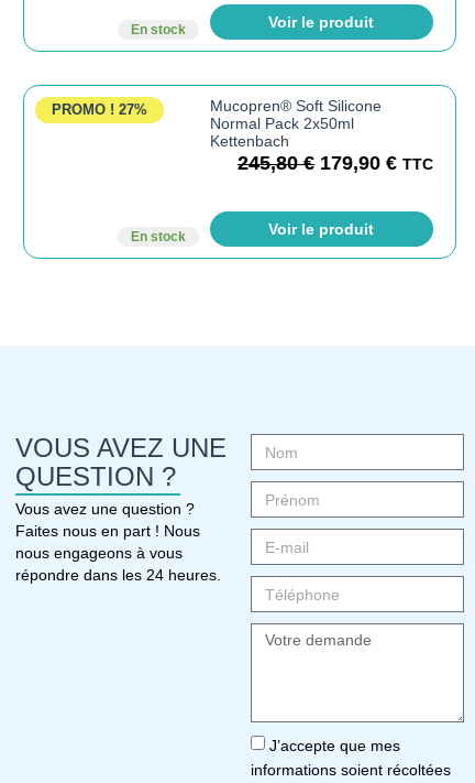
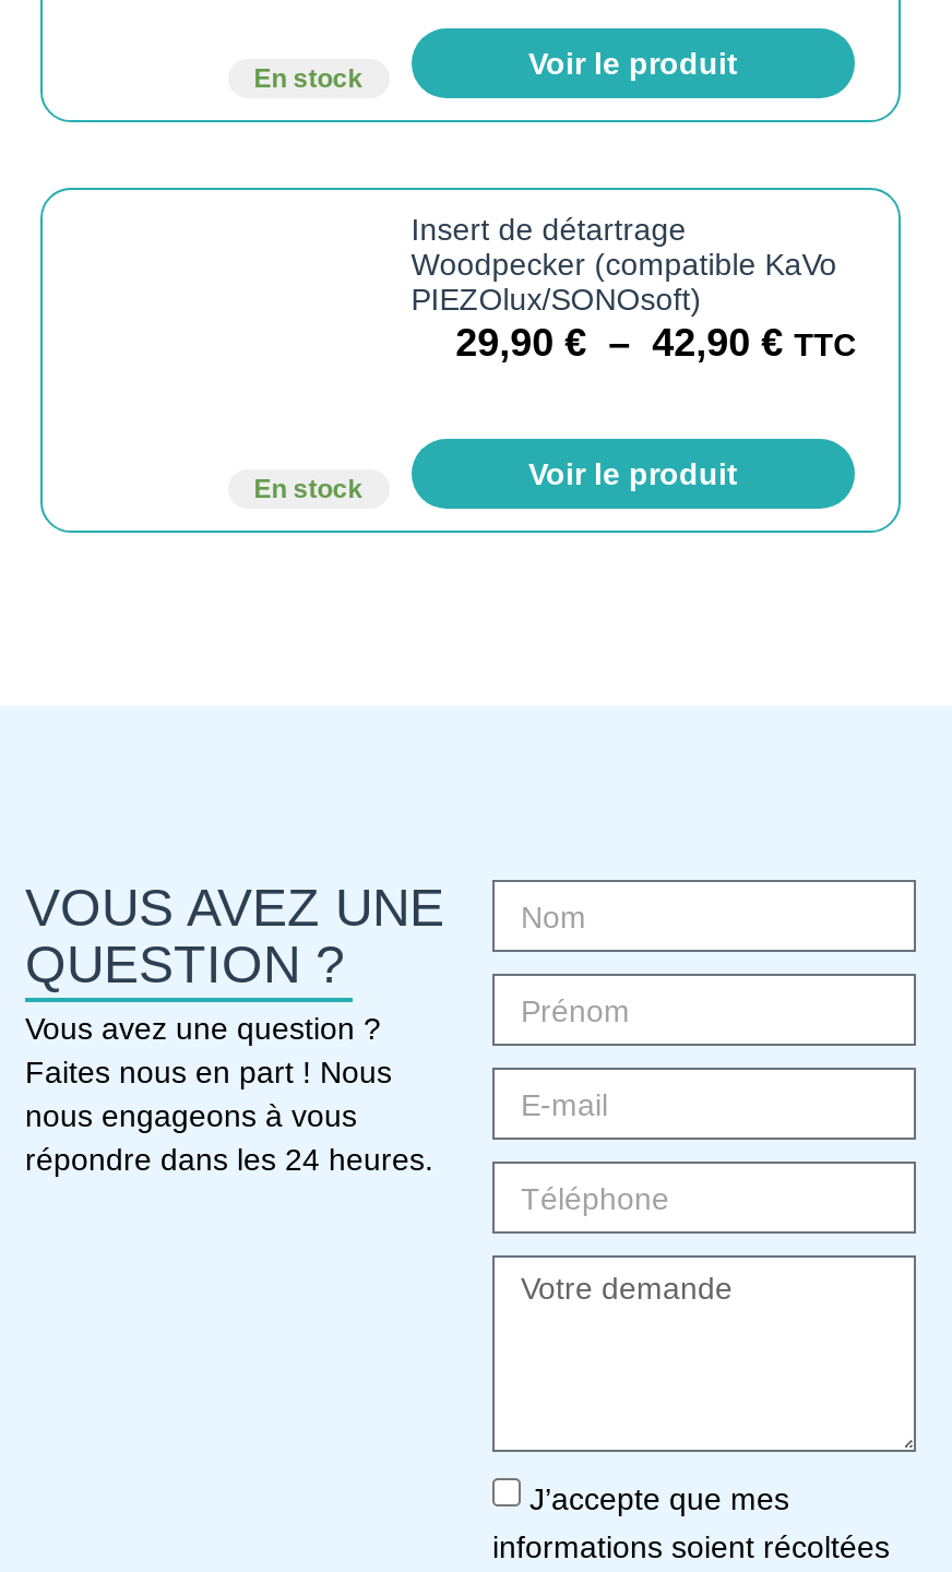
[52,102,147,118] PROMO ! 27% -> none
[210,97,433,174] Mucopren® Soft Silicone | Normal Pack 2x50ml | Kettenbach | 245,80 € 179,90 € TTC -> [411,213,855,365] Insert de détartrage | Woodpecker (compatible KaVo | PIEZOlux/SONOsoft) | 29,90 € – 42,90 € TTC

